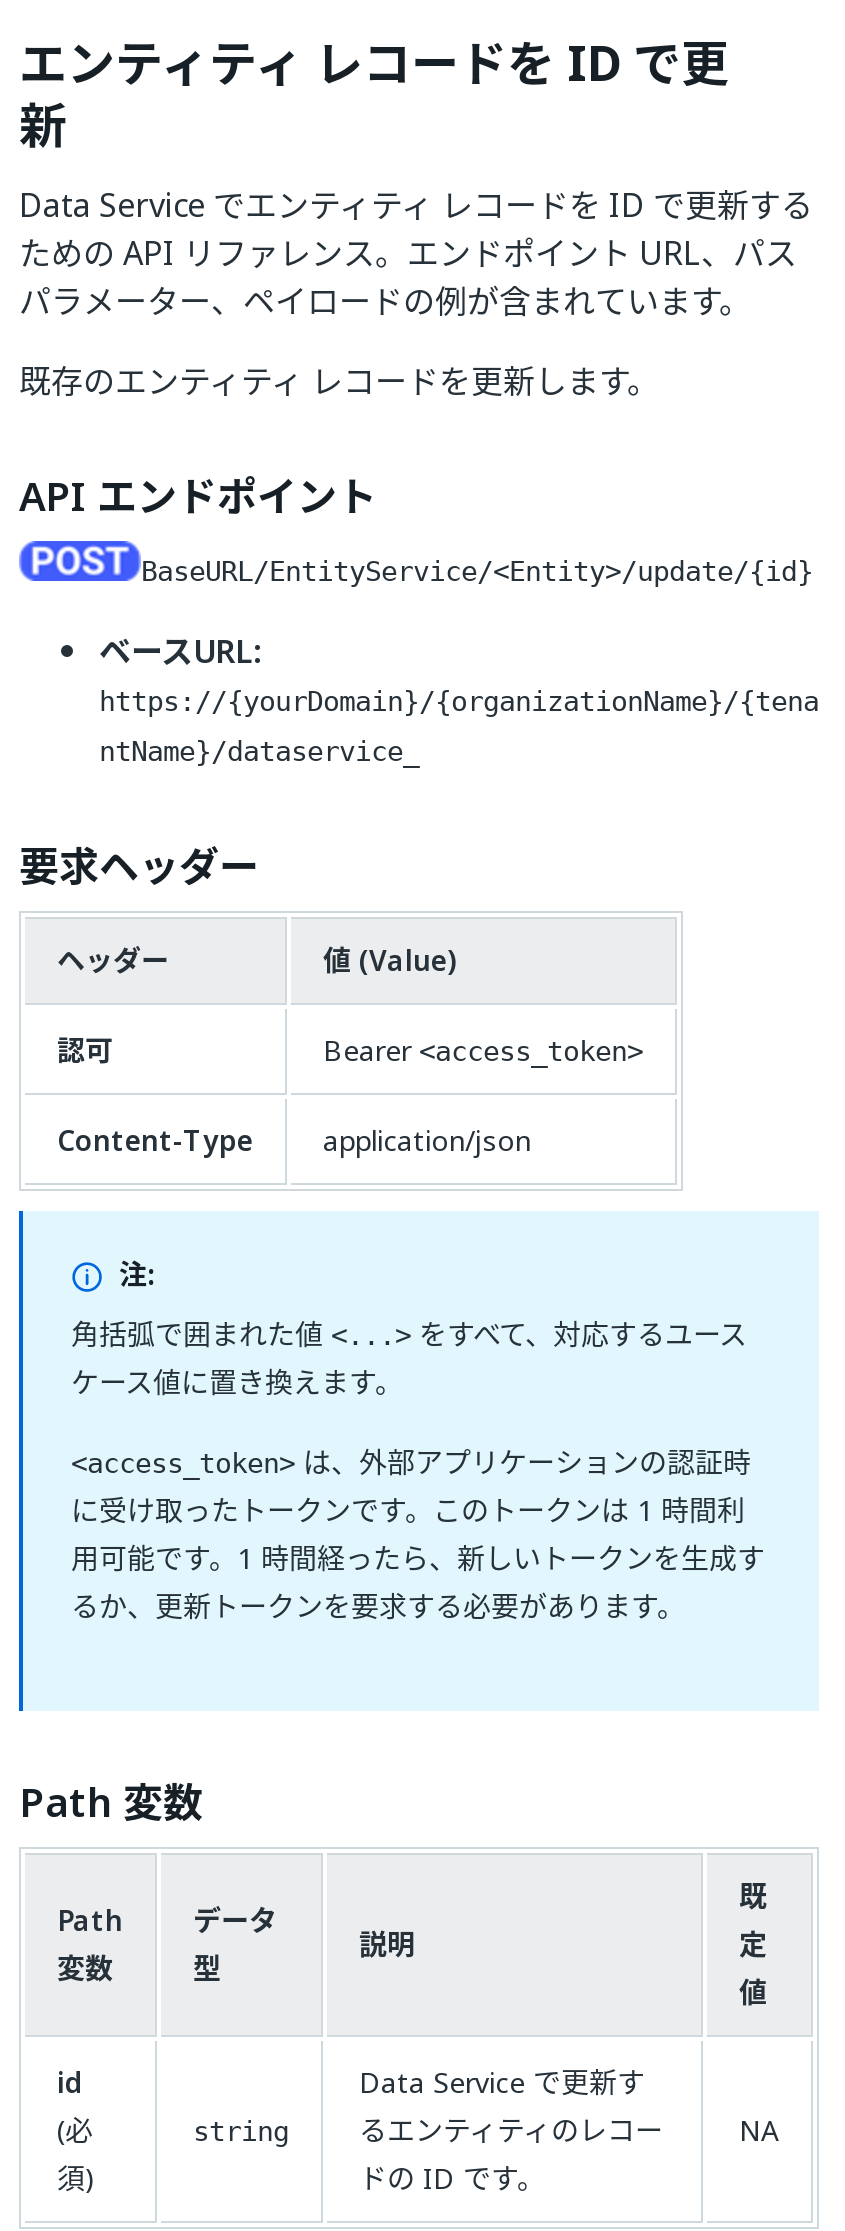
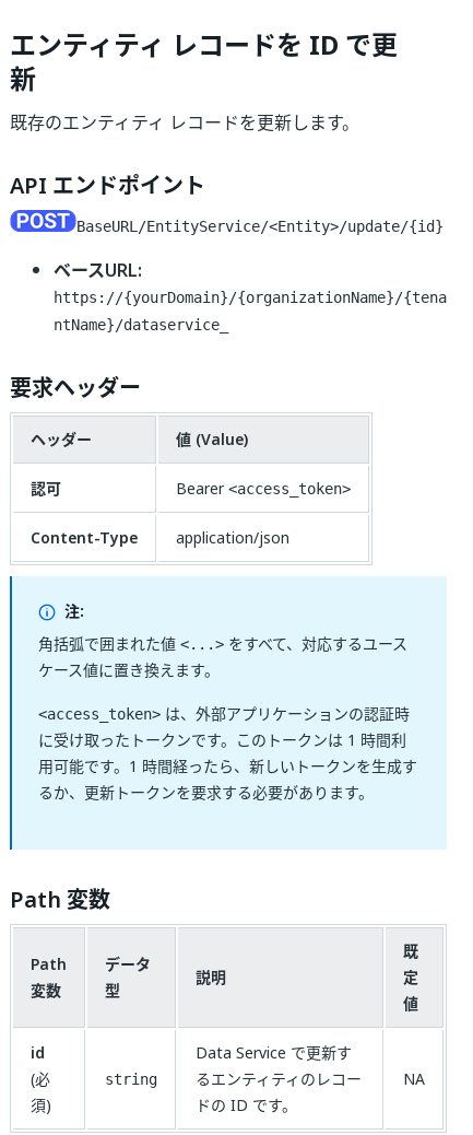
[19,181,813,325] Data Service でエンティティ レコードを ID で更新する | ための API リファレンス。エンドポイント URL、パス | パラメーター、ペイロードの例が含まれています。 -> none

